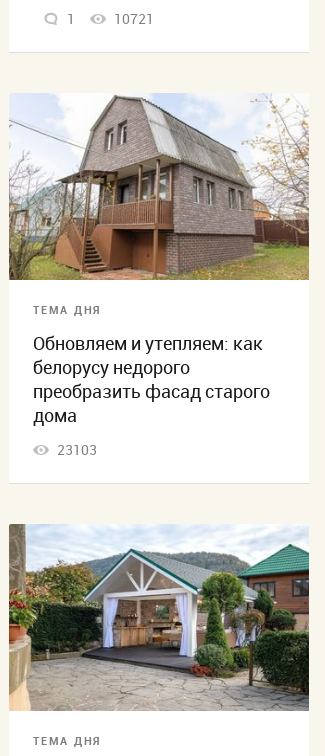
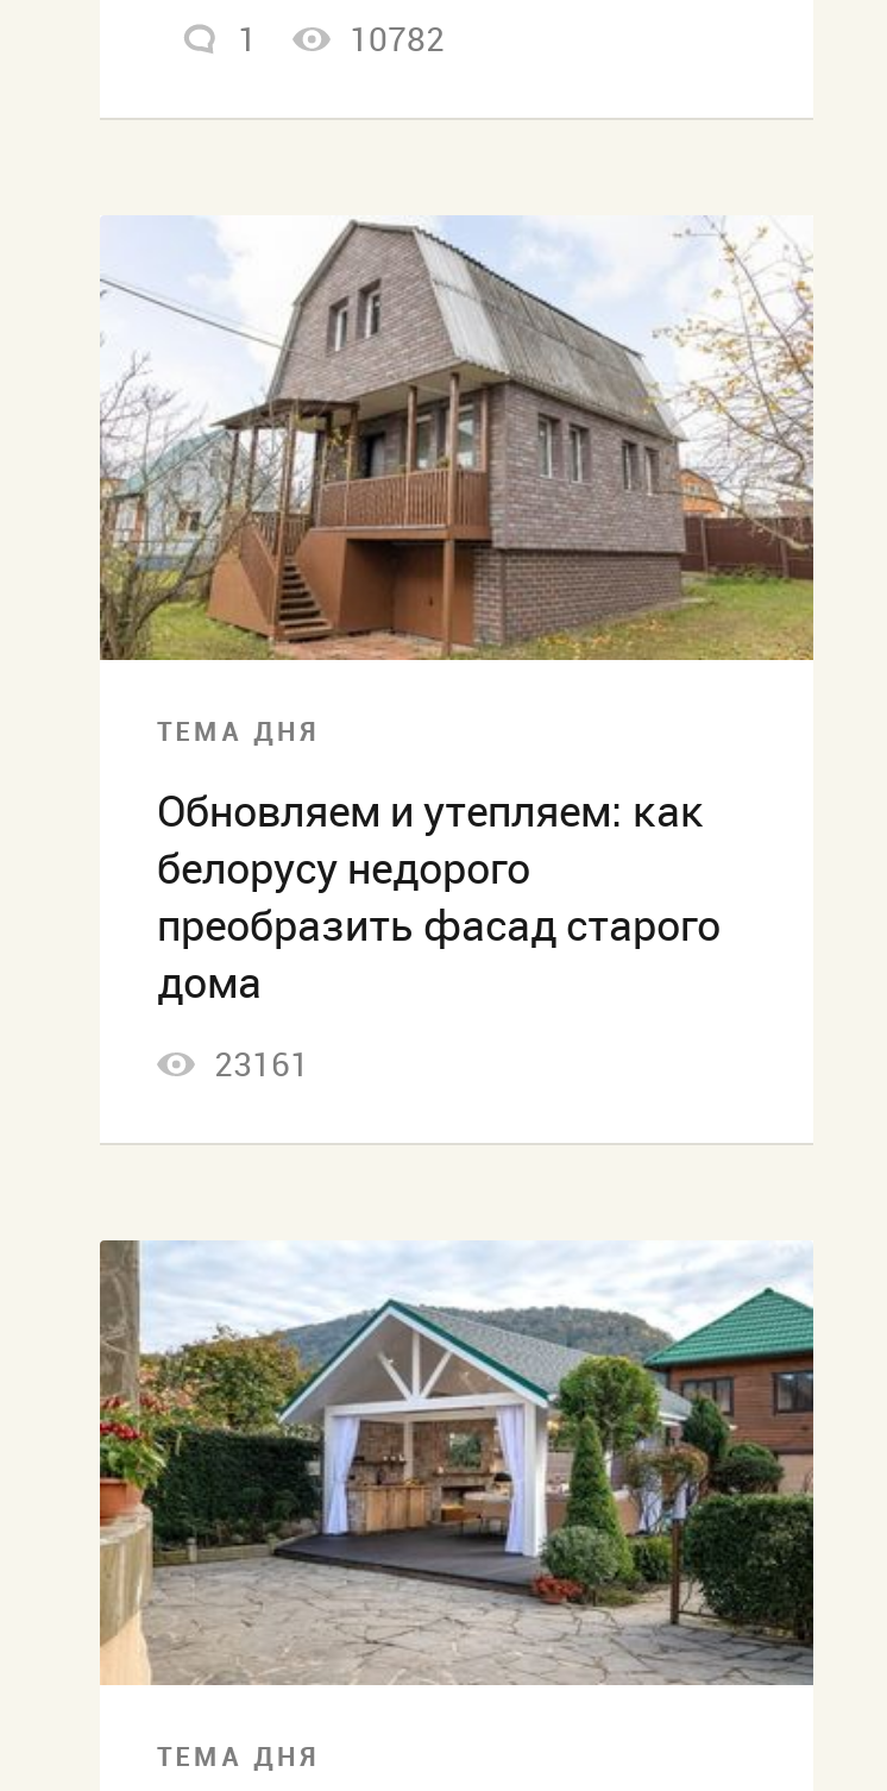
[114,11,154,27] 10721 -> [350,20,445,58] 10782
[57,442,97,458] 23103 -> [214,1045,309,1083] 23161

